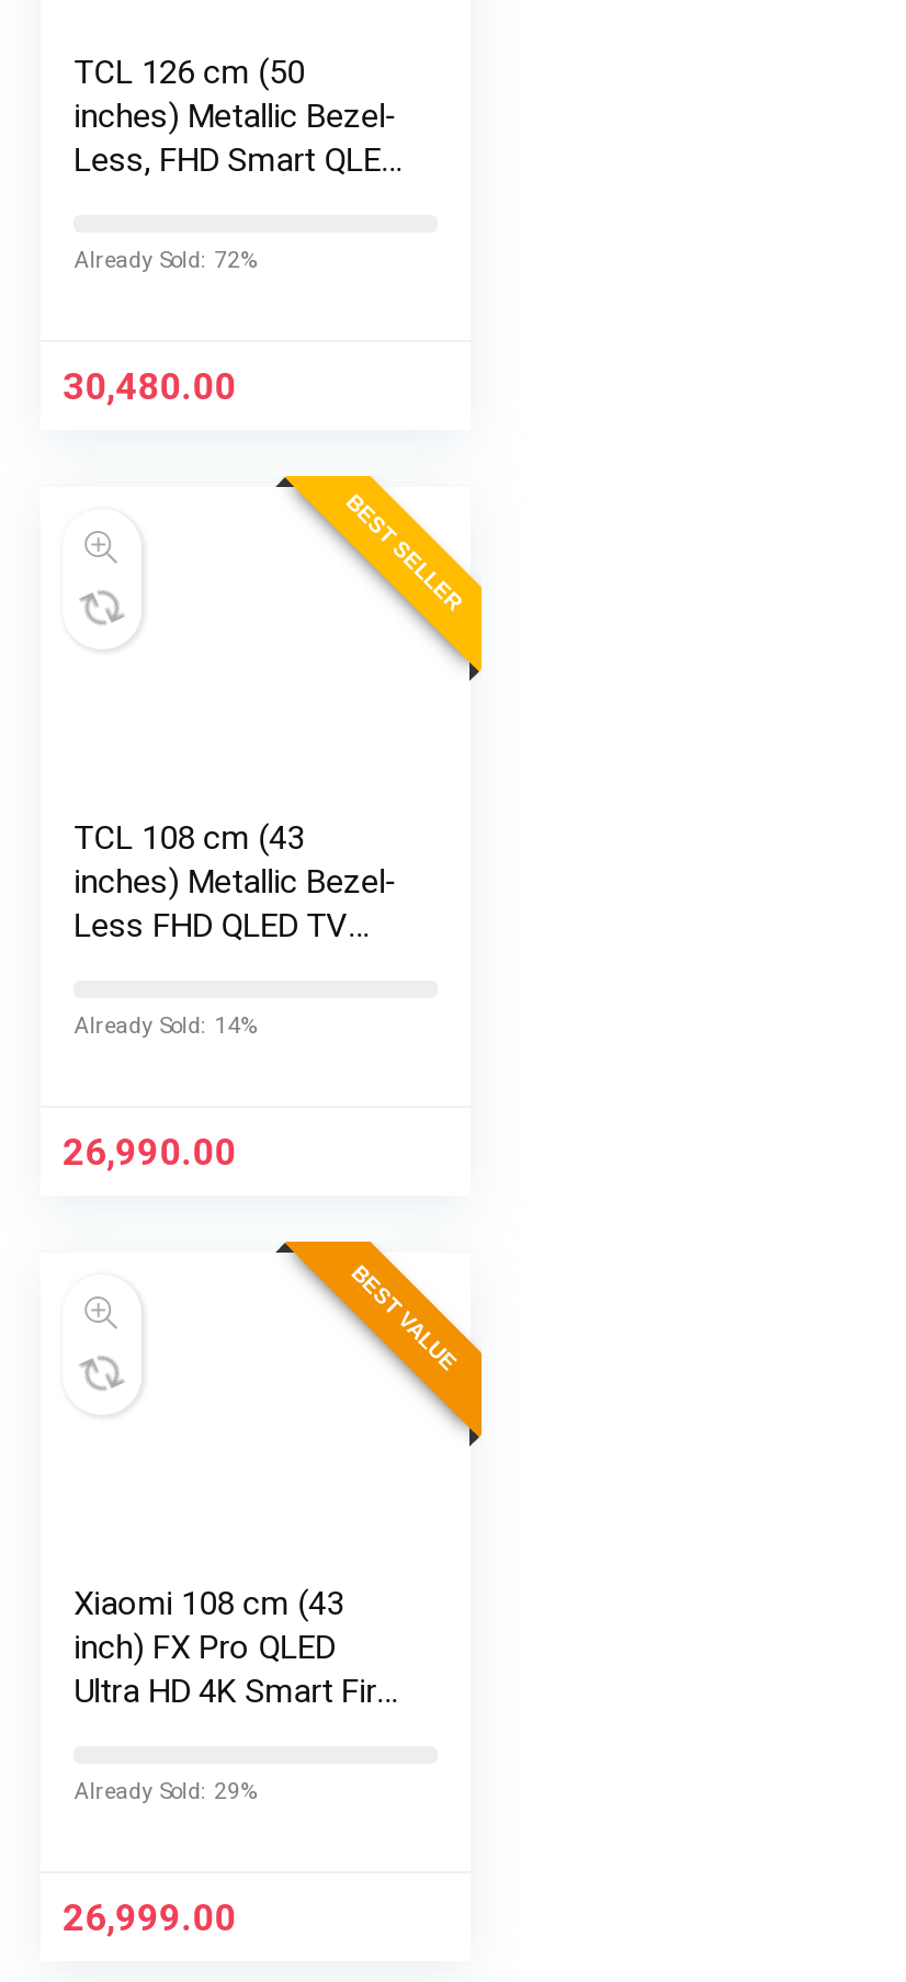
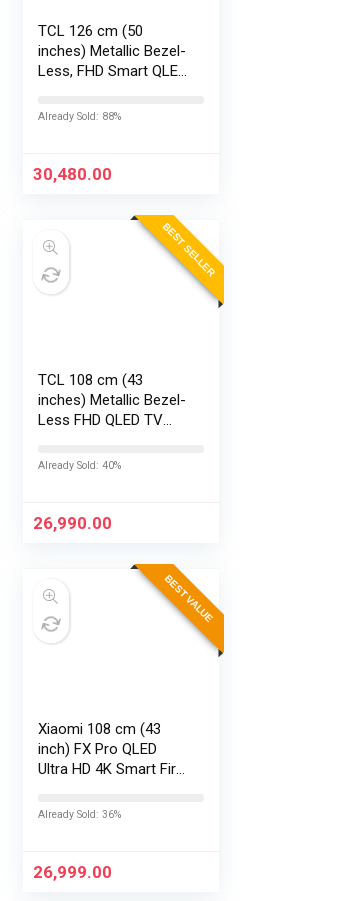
[74,245,256,274] Already Sold: 72% -> [38,110,121,123] Already Sold: 88%
[74,1011,256,1039] Already Sold: 14% -> [38,459,121,472] Already Sold: 40%
[74,1776,256,1805] Already Sold: 29% -> [38,808,121,821] Already Sold: 36%

